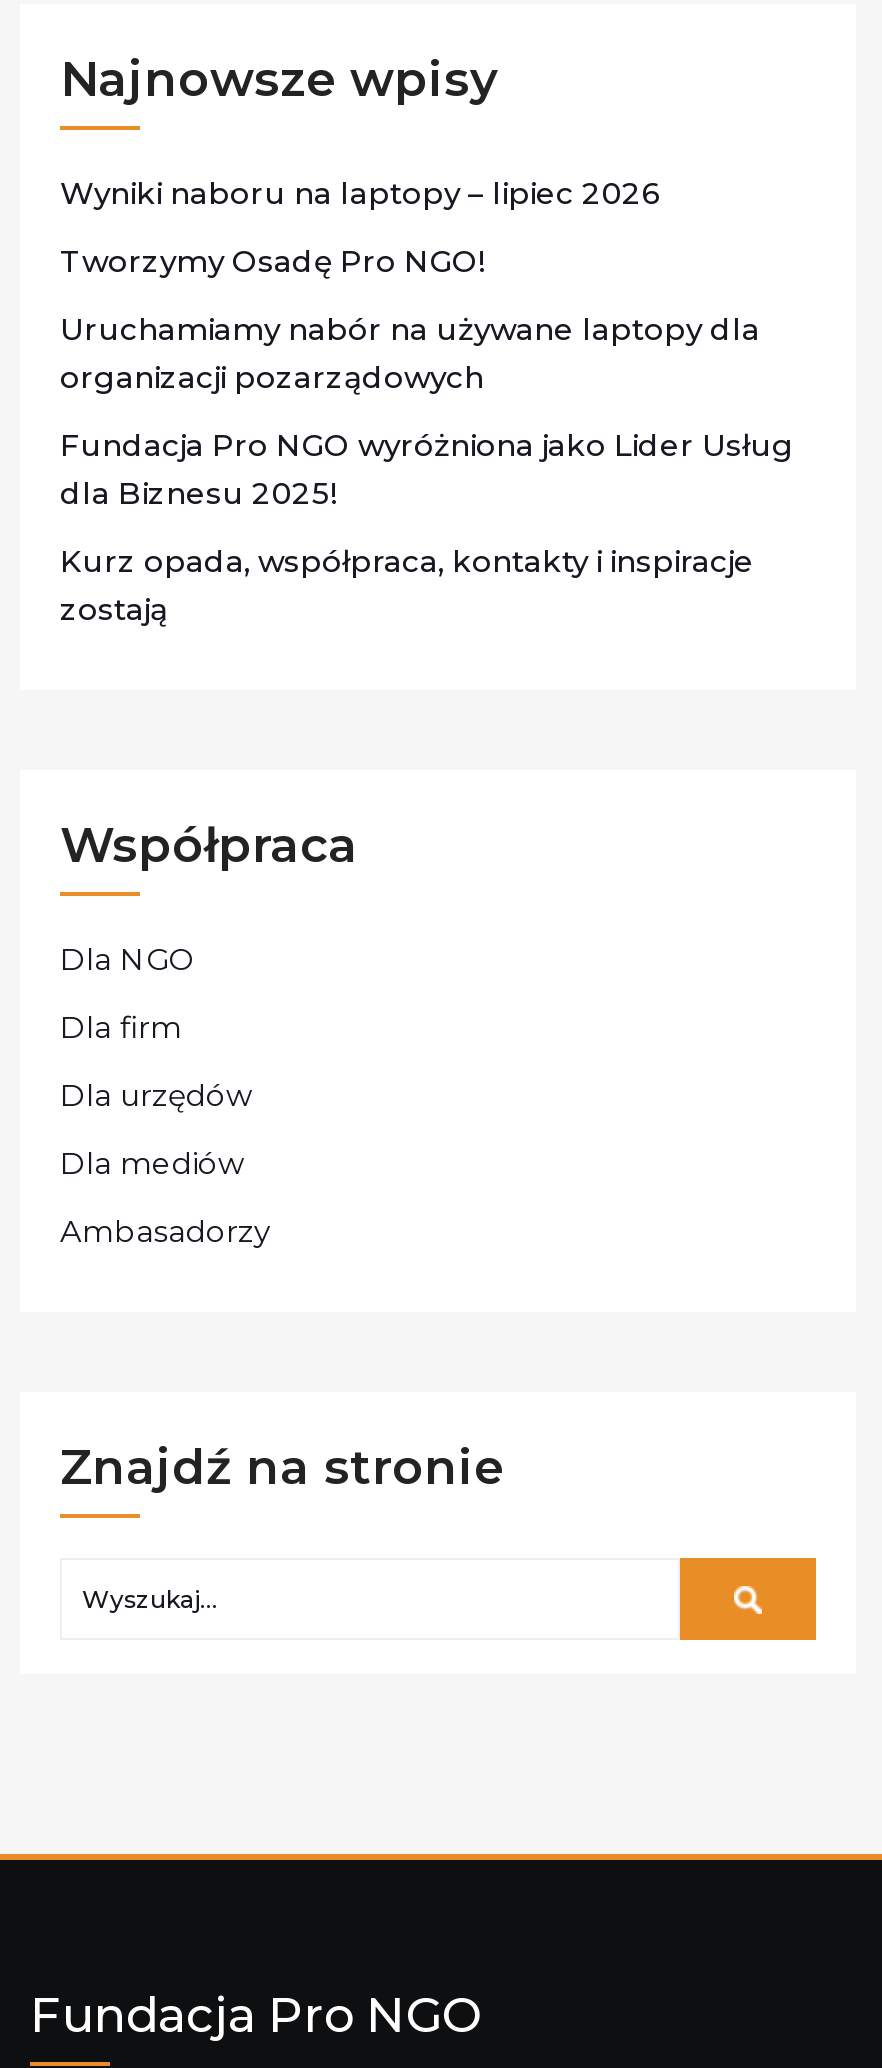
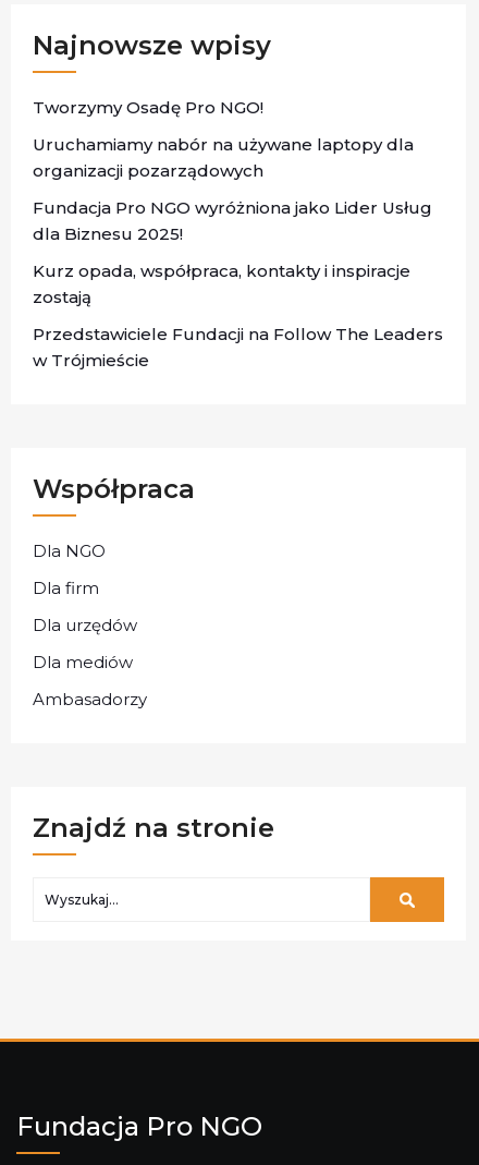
[60,175,662,213] Wyniki naboru na laptopy – lipiec 2026 -> none
moved [60,243,794,629] -> [33,97,432,307]: Tworzymy Osadę Pro NGO! | Uruchamiamy nabór na używane laptopy dla | organizacji pozarządowych | Fundacja Pro NGO wyróżniona jako Lider Usług | dla Biznesu 2025! | Kurz opada, współpraca, kontakty i inspiracje | zostają
none -> [33,323,443,370] Przedstawiciele Fundacji na Follow The Leaders | w Trójmieście

